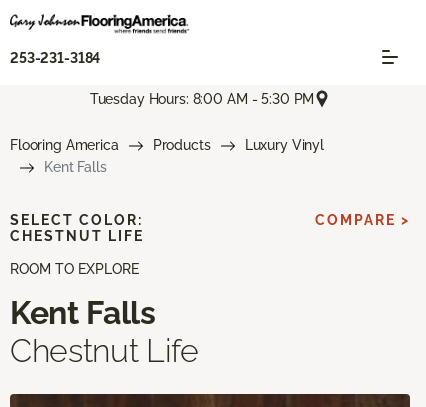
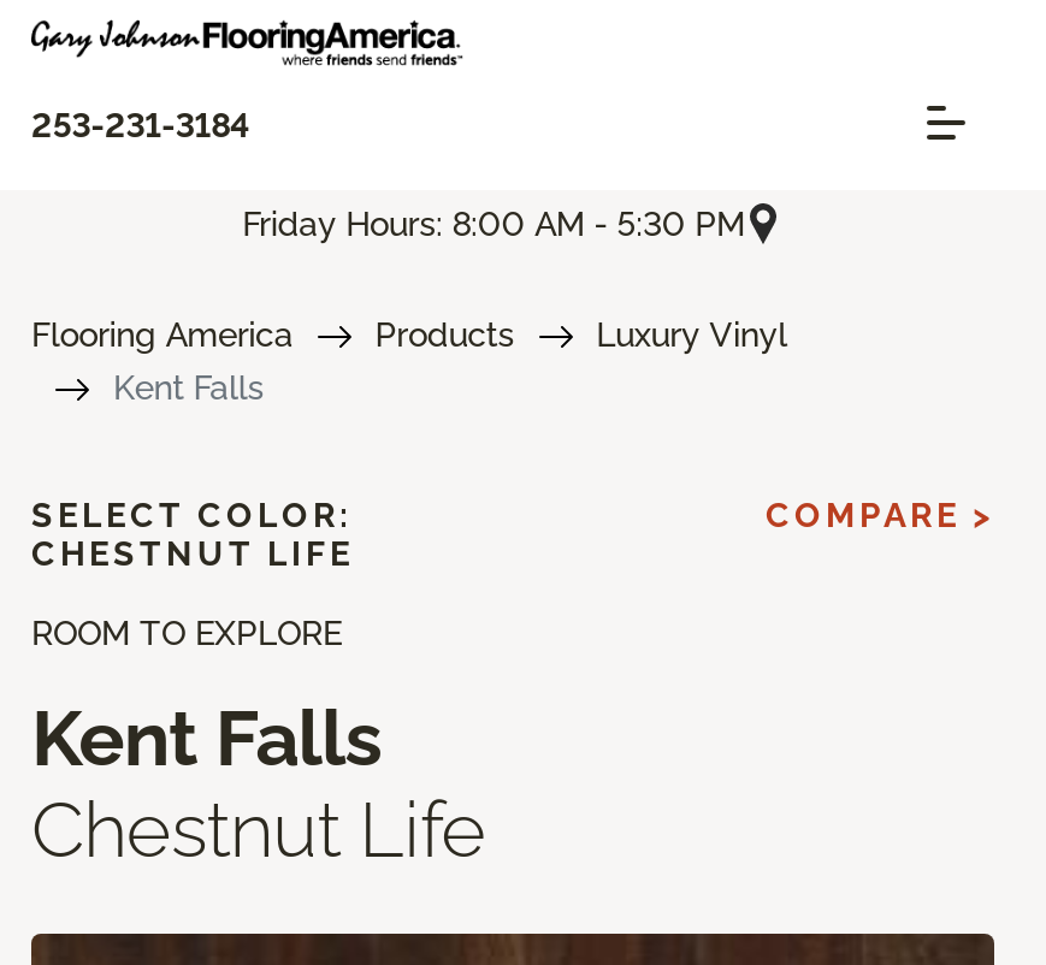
[90,91,314,107] Tuesday Hours: 8:00 AM - 5:30 PM -> [242,204,745,242] Friday Hours: 8:00 AM - 5:30 PM

